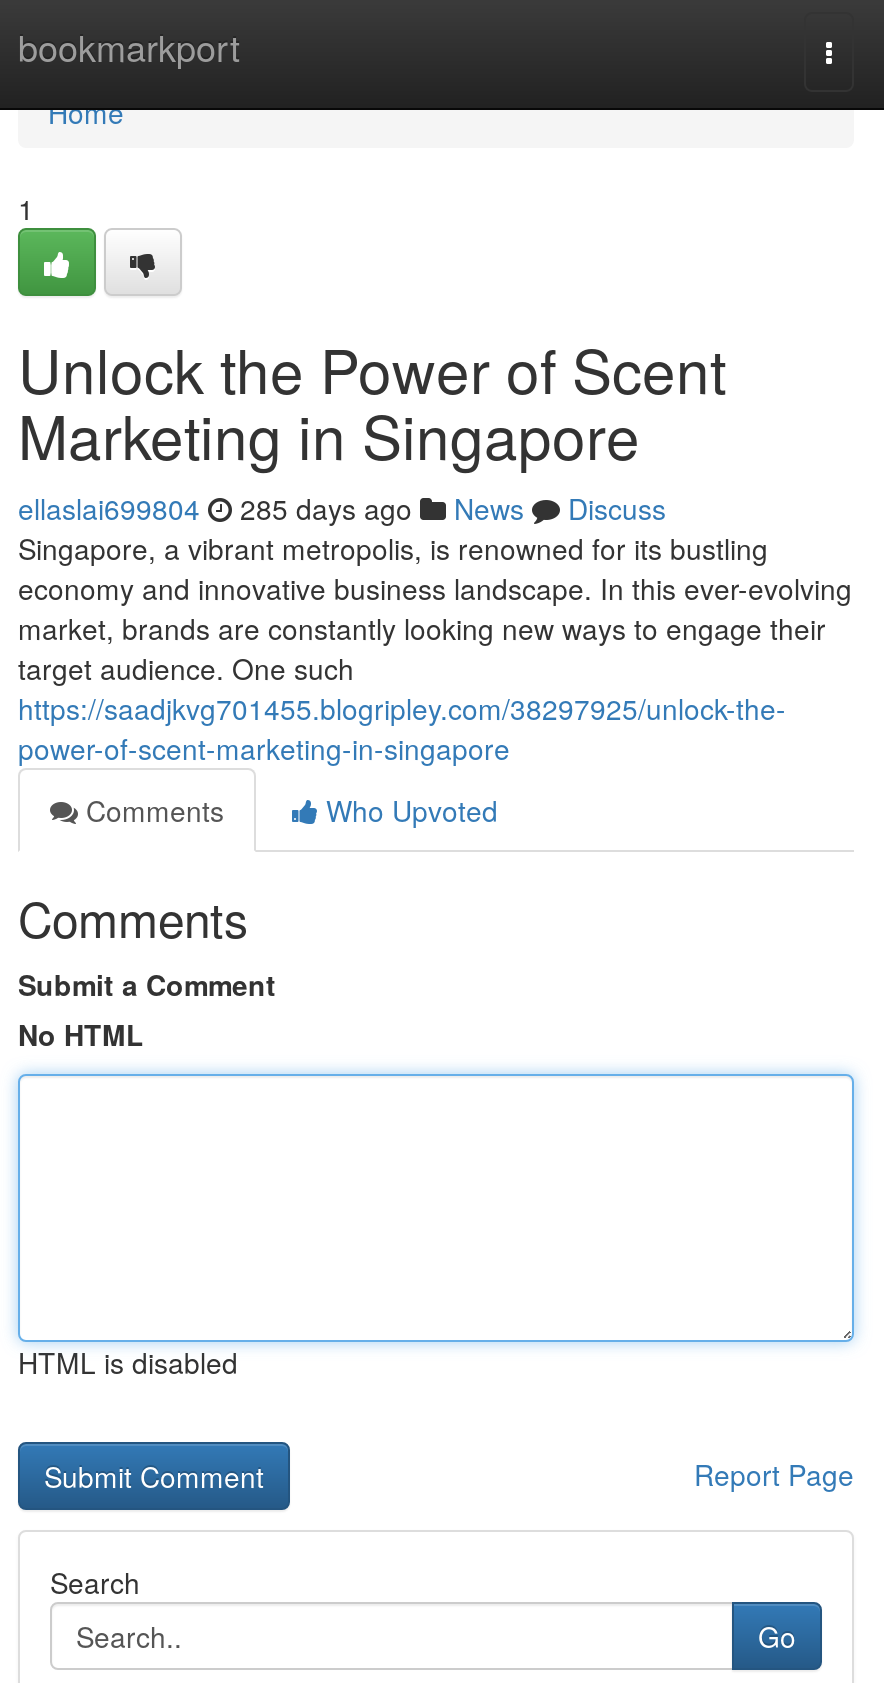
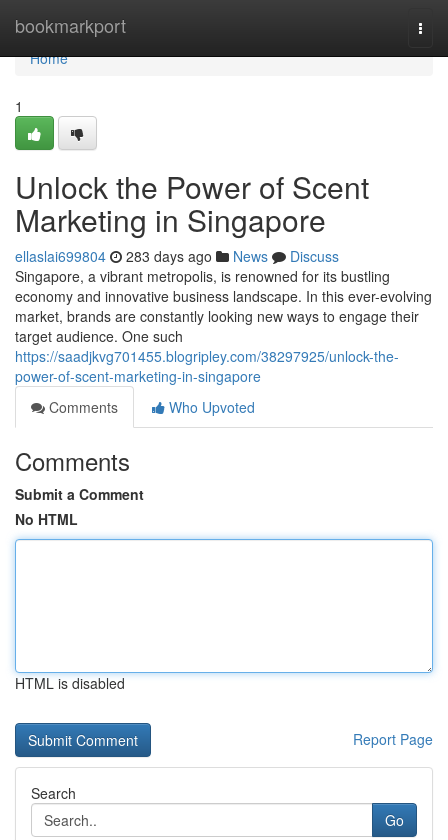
[18,488,666,528] ellaslai699804 285 days ago News Discuss -> [15,246,339,266] ellaslai699804 283 days ago News Discuss

